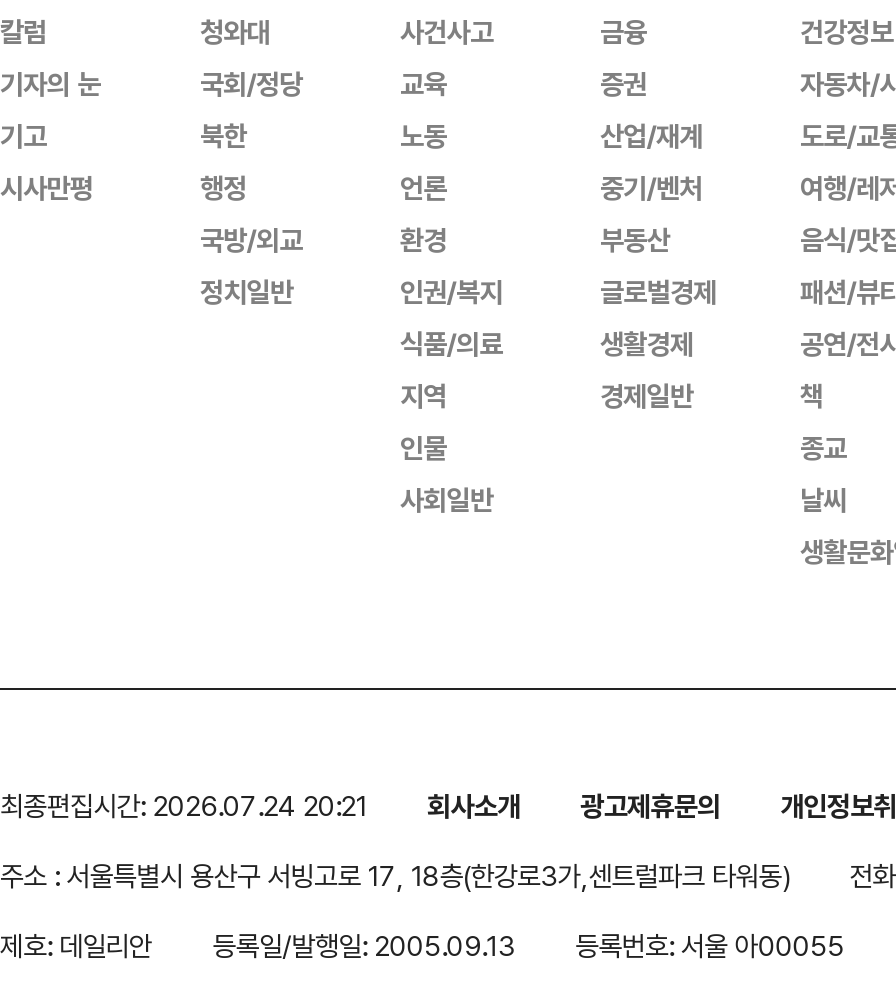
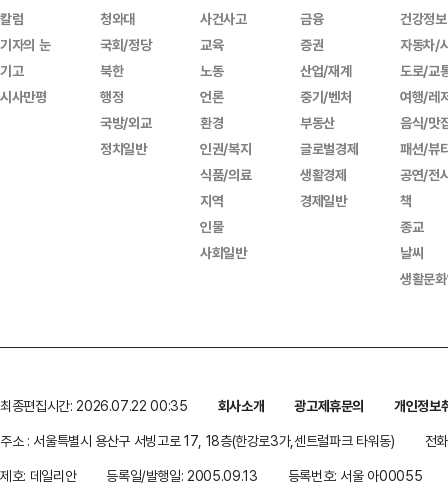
[0,786,367,824] 최종편집시간: 2026.07.24 20:21 -> [0,396,188,415] 최종편집시간: 2026.07.22 00:35

